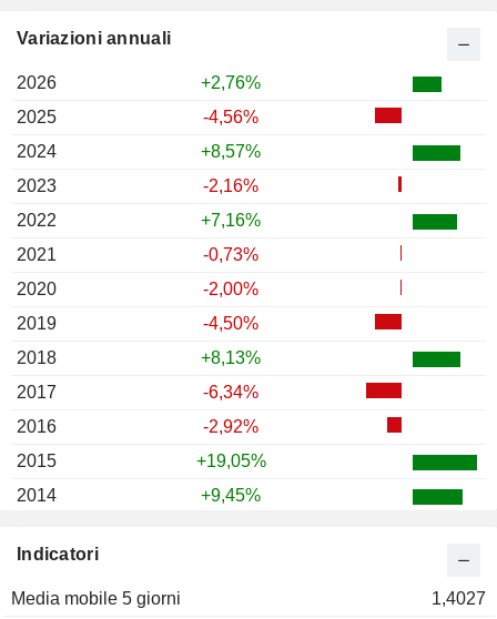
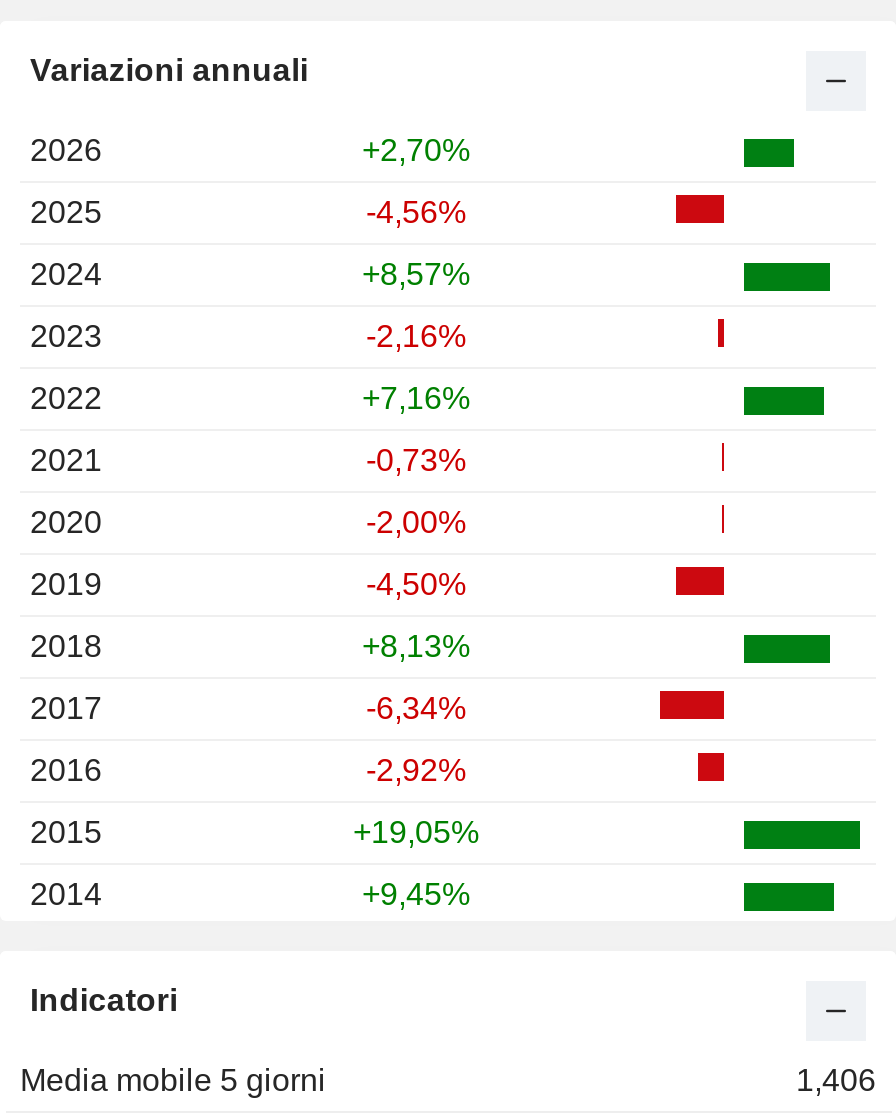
[201,73,261,92] +2,76% -> [362,133,470,167] +2,70%
[432,589,486,608] 1,4027 -> [796,1063,876,1097] 1,406

